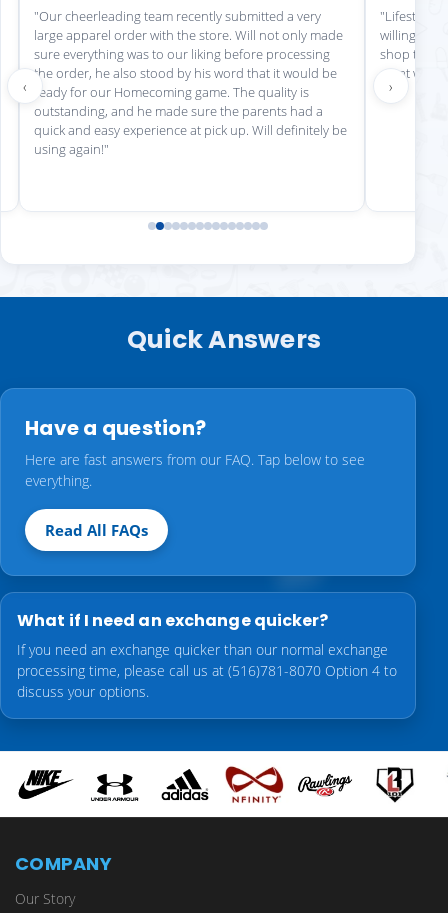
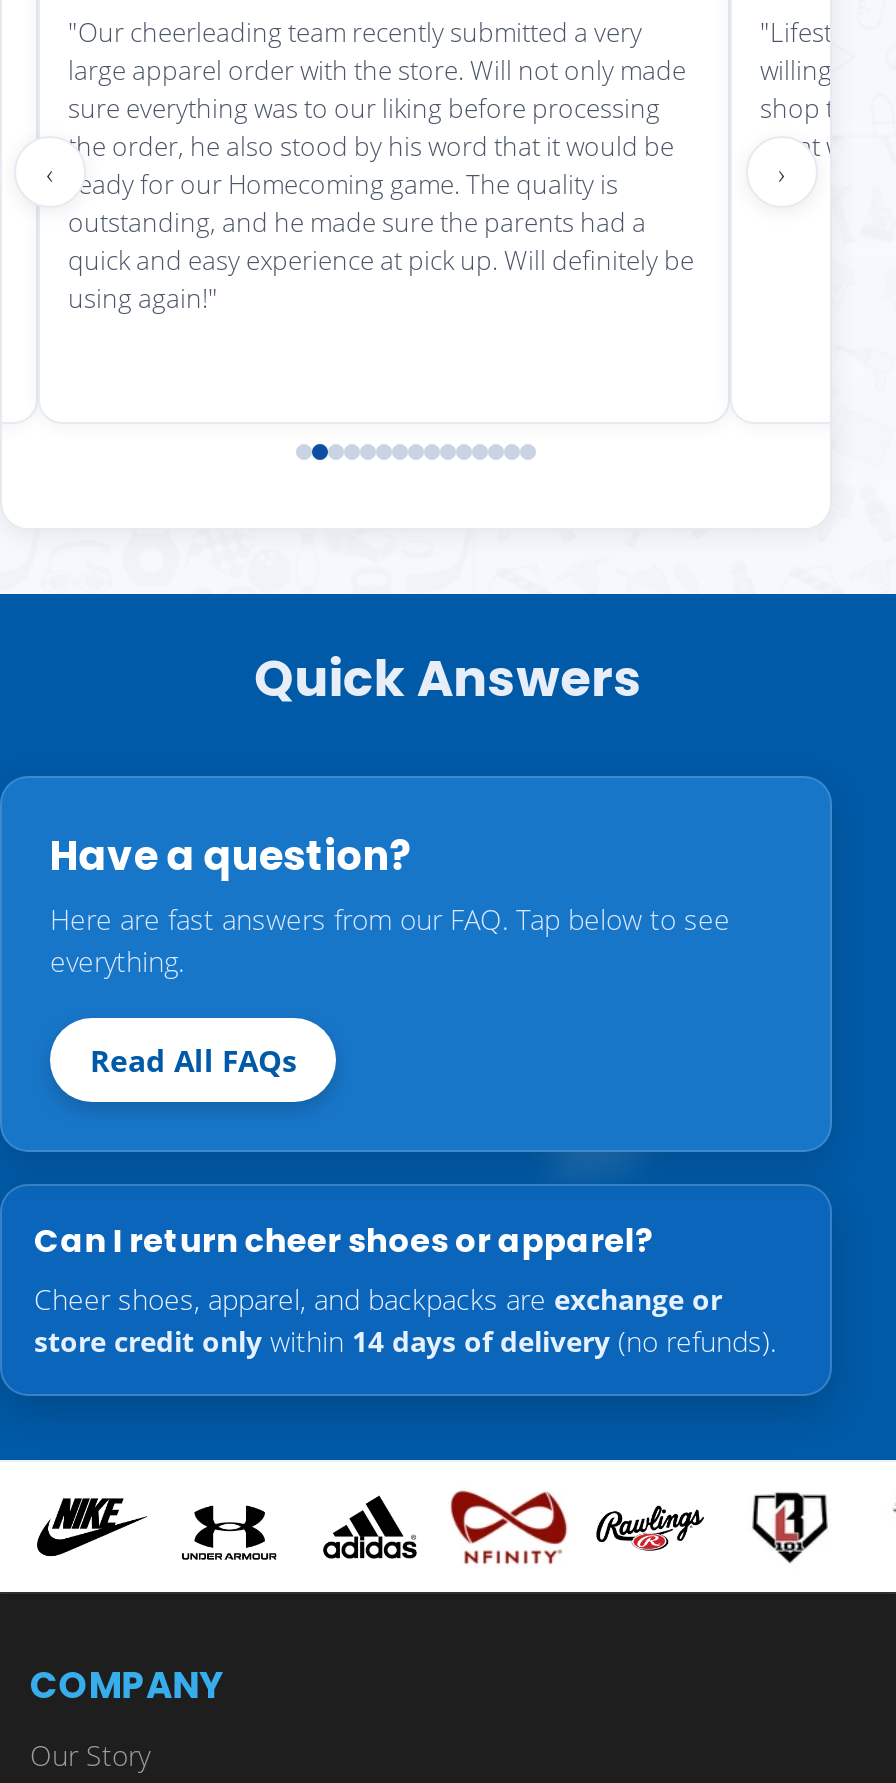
[17,609,397,701] What if I need an exchange quicker? | If you need an exchange quicker than our normal exchange | processing time, please call us at (516)781-8070 Option 4 to | discuss your options. -> [34,1218,776,1360] Can I return cheer shoes or apparel? | Cheer shoes, apparel, and backpacks are exchange or | store credit only within 14 days of delivery (no refunds).

